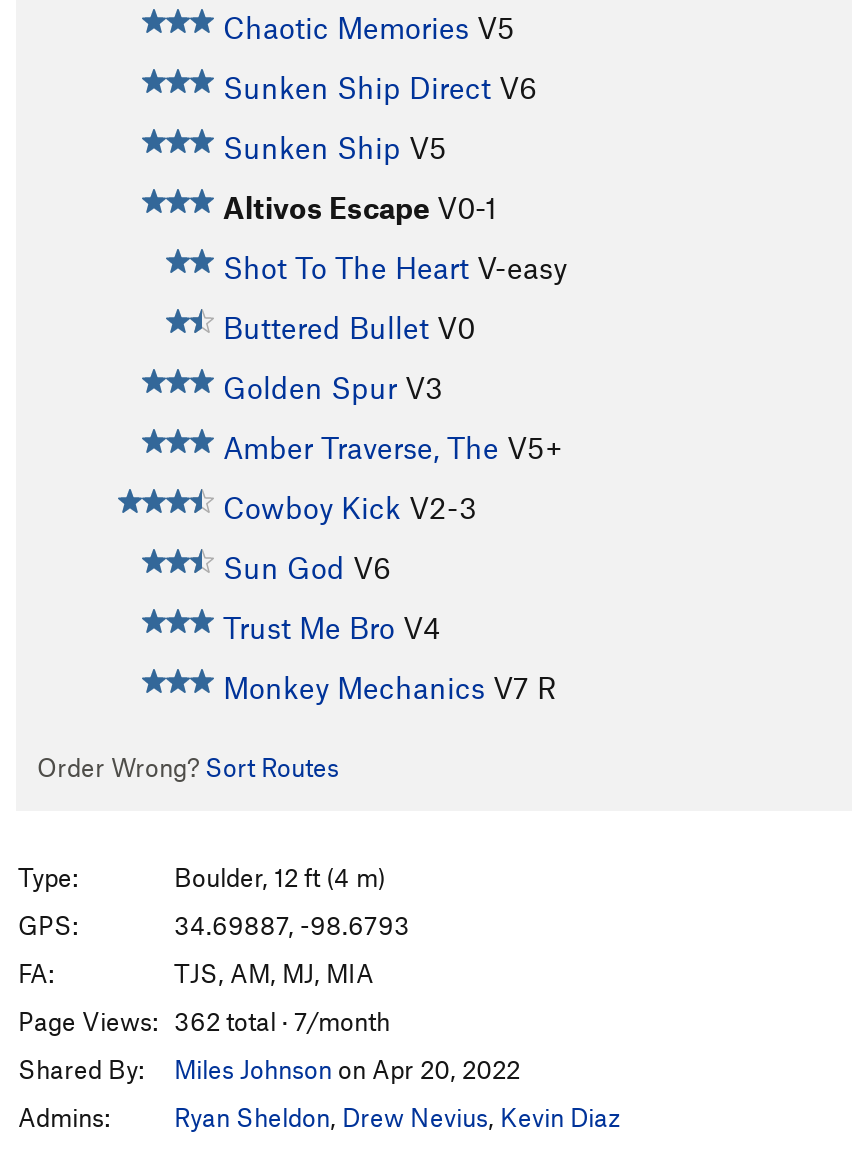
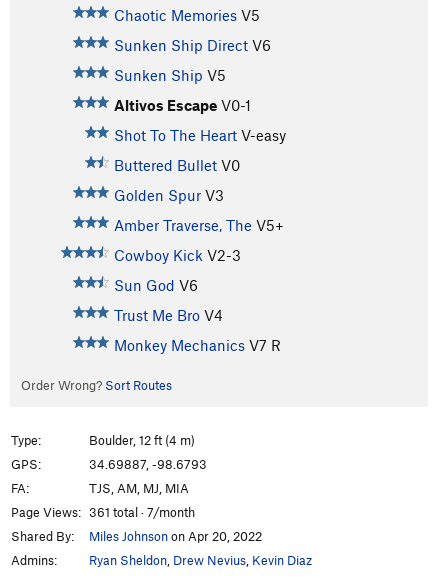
[18,1005,390,1037] Page Views: 362 total · 7/month -> [11,504,195,520] Page Views: 361 total · 7/month

